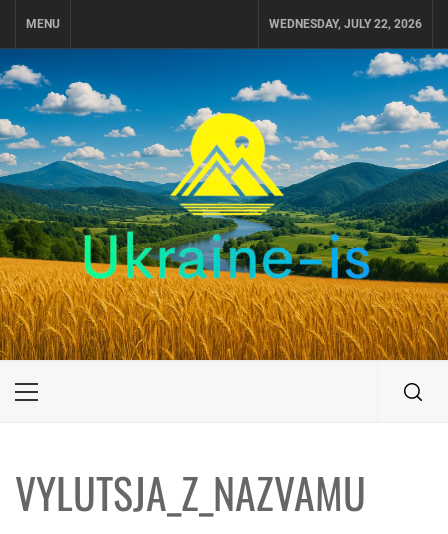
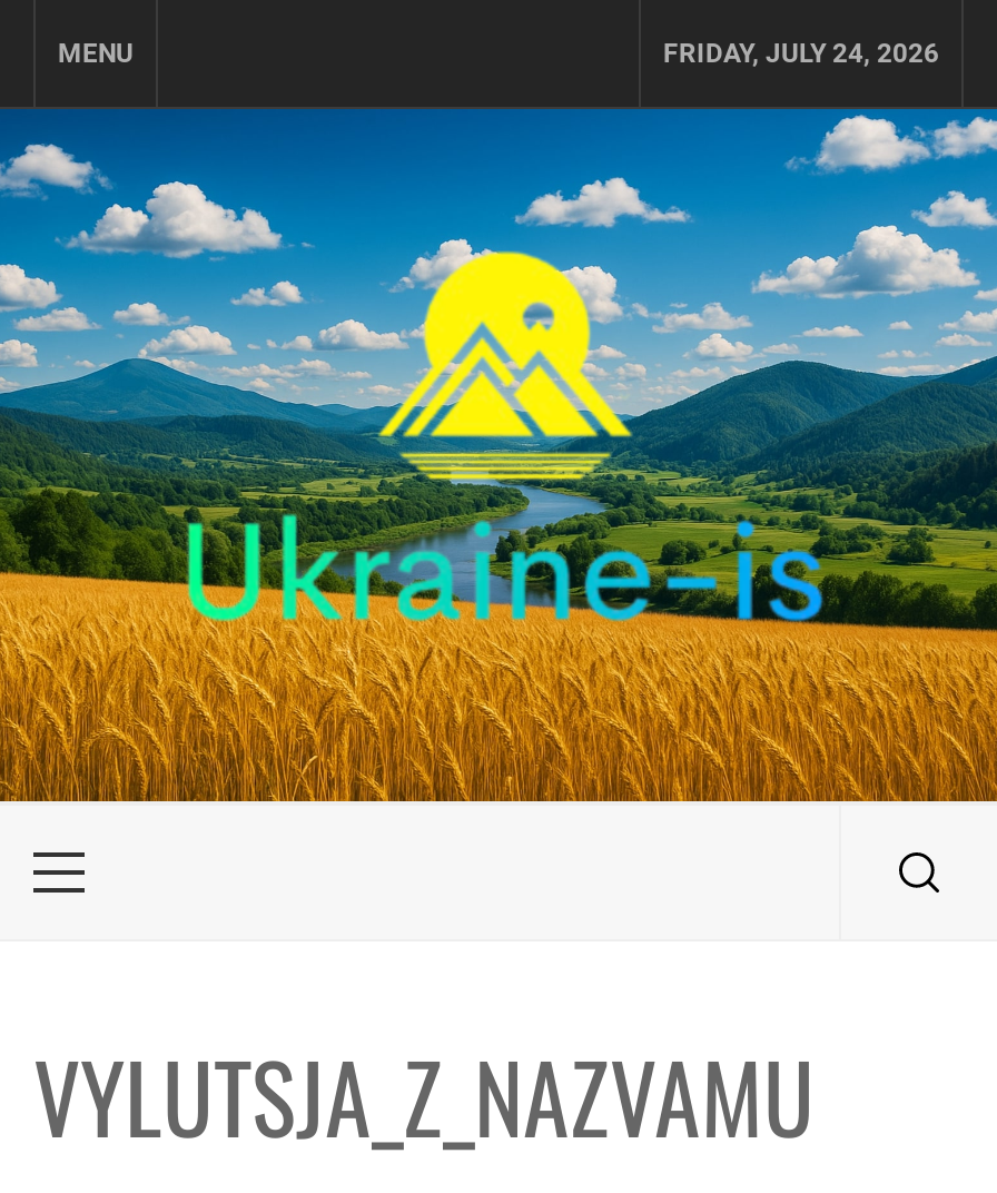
[269,17,422,31] WEDNESDAY, JULY 22, 2026 -> [663,38,939,69] FRIDAY, JULY 24, 2026

